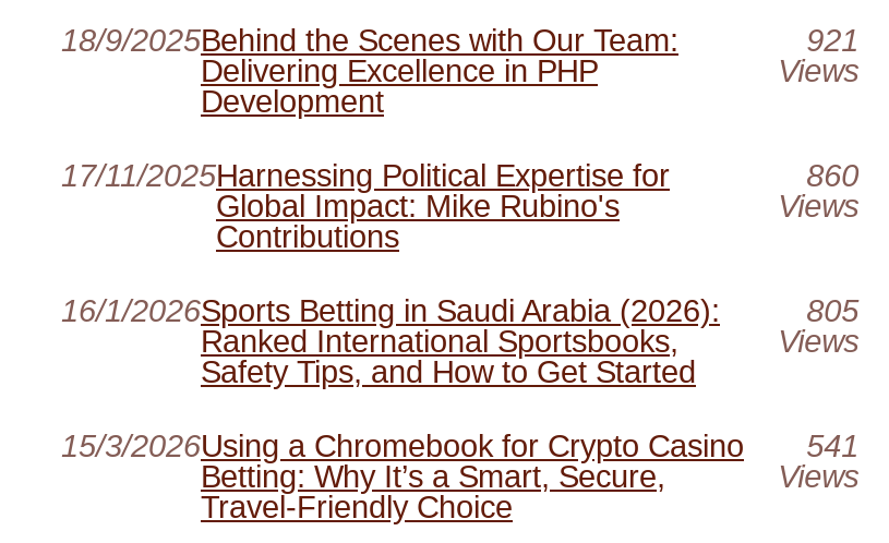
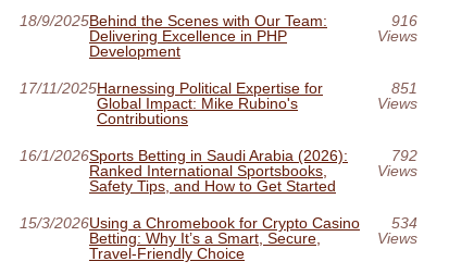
[806,23,859,58] 921 -> [391,12,417,29] 916
[806,158,859,193] 860 -> [391,79,417,97] 851
[806,294,859,328] 805 -> [391,147,417,164] 792
[61,429,859,464] 15/3/2026Using a Chromebook for Crypto Casino 541 -> [20,214,417,232] 15/3/2026Using a Chromebook for Crypto Casino 534

